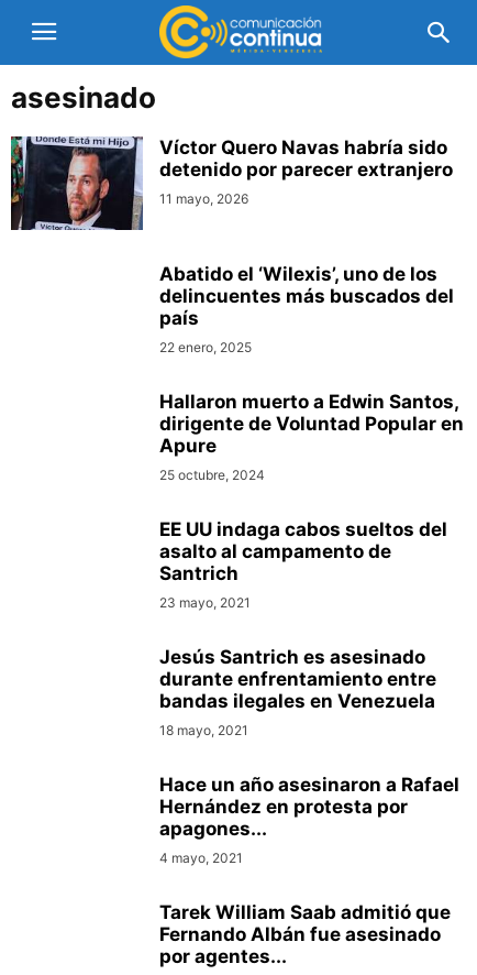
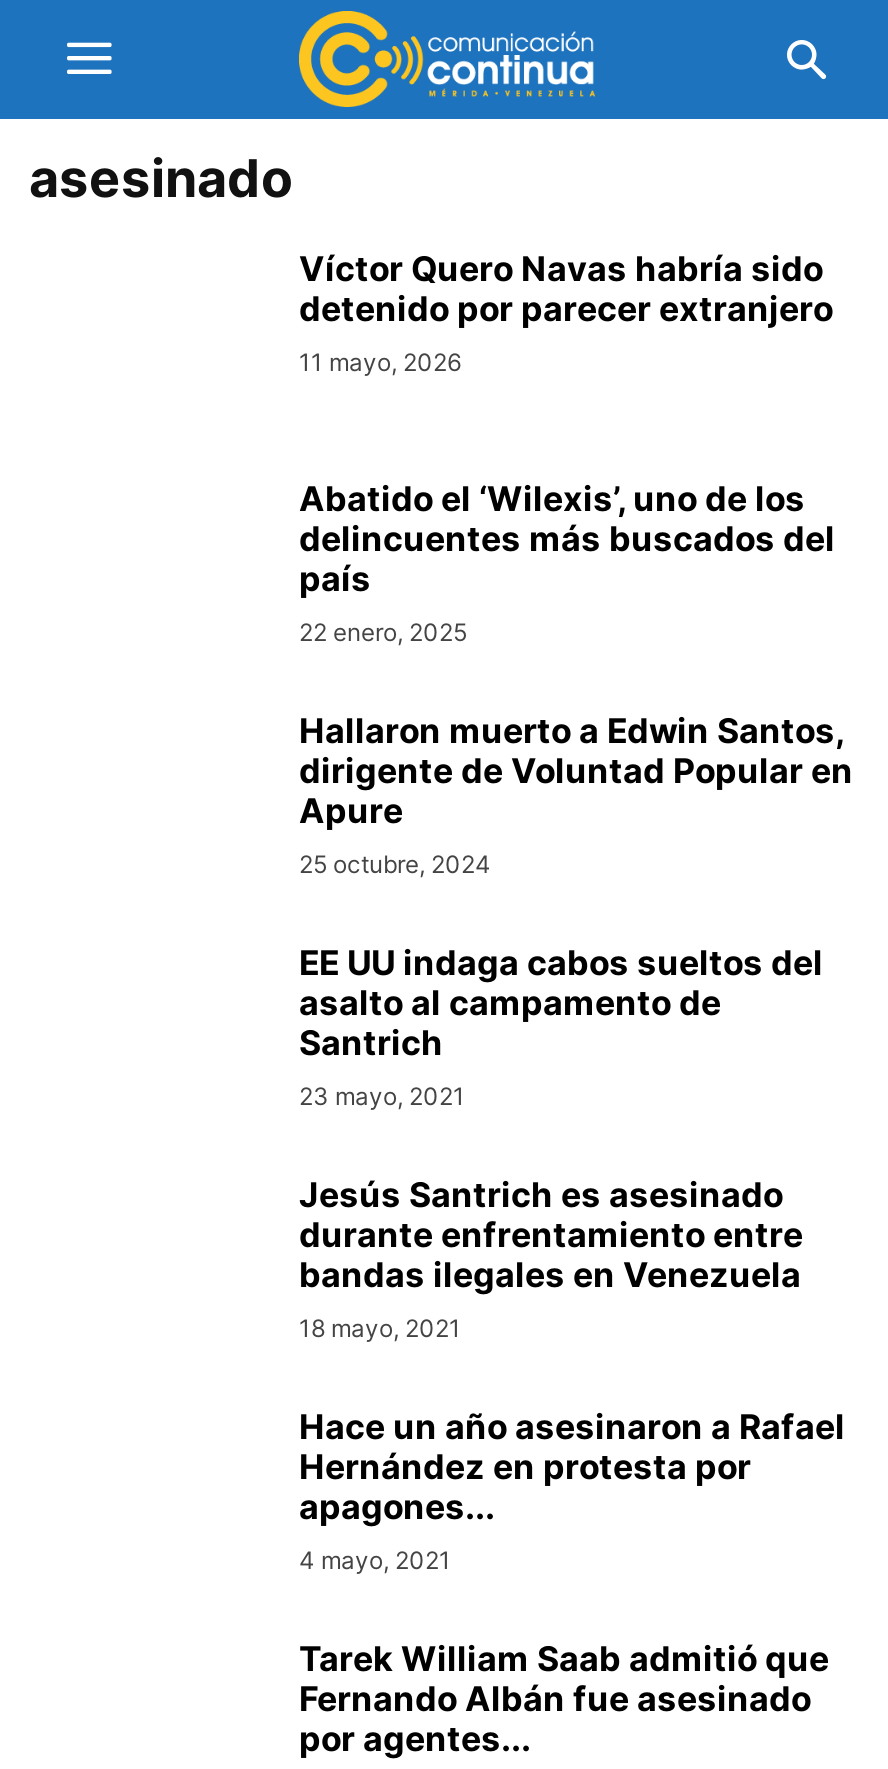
[10,135,144,231] [image] -> none

